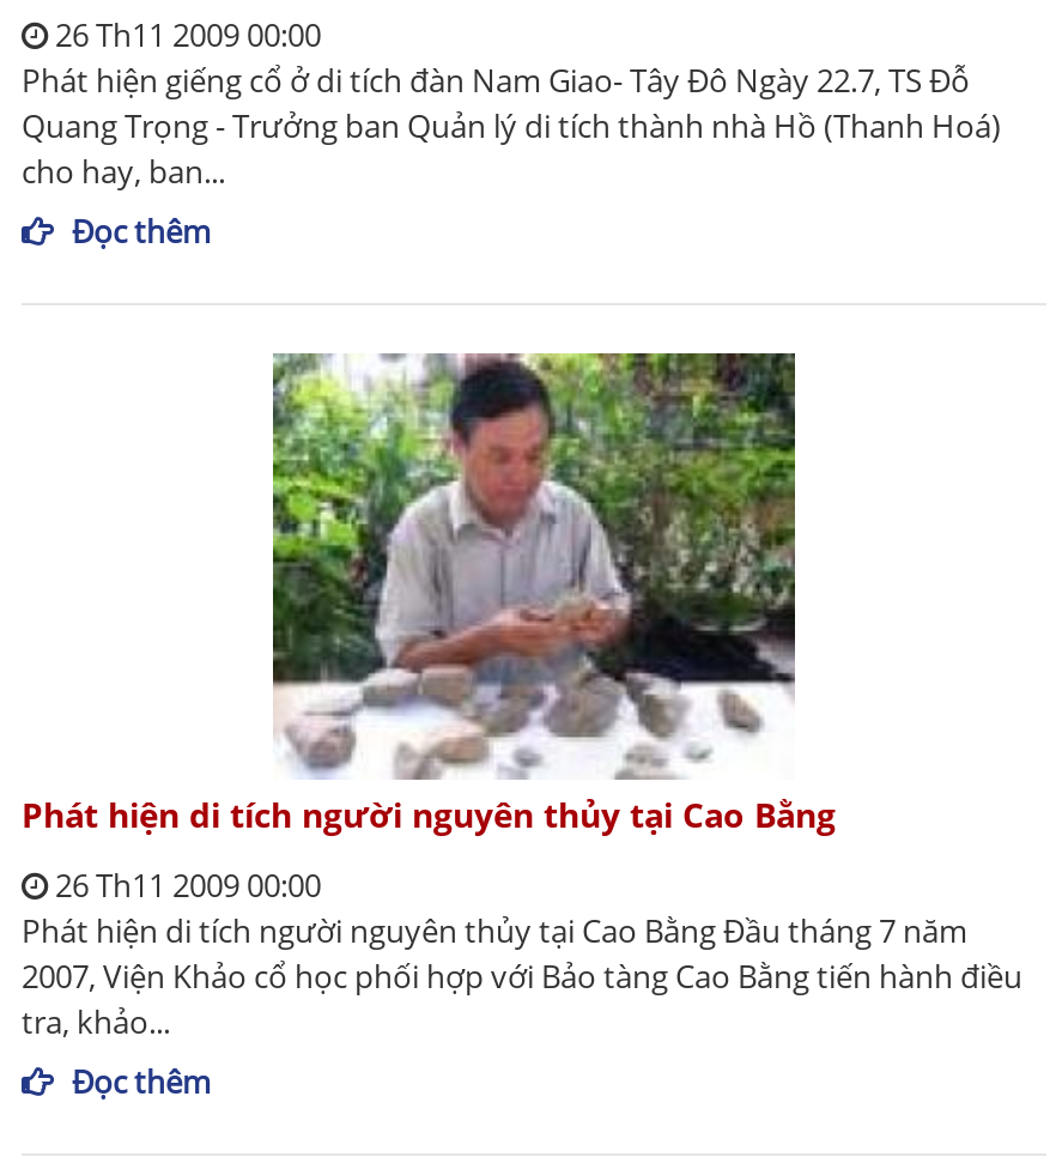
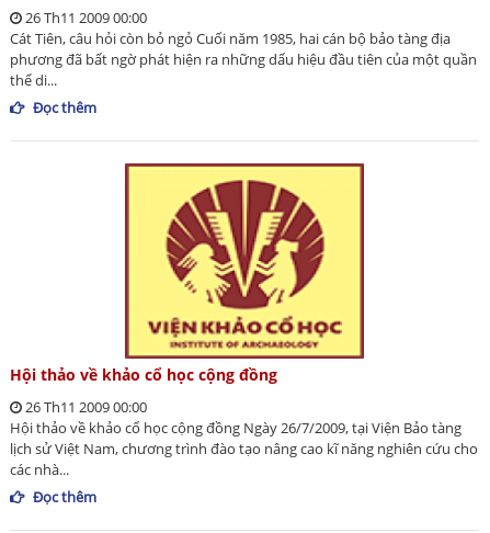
[22,59,1001,193] Phát hiện giếng cổ ở di tích đàn Nam Giao- Tây Đô Ngày 22.7, TS Đỗ | Quang Trọng - Trưởng ban Quản lý di tích thành nhà Hồ (Thanh Hoá) | cho hay, ban... -> [10,29,477,90] Cát Tiên, câu hỏi còn bỏ ngỏ Cuối năm 1985, hai cán bộ bảo tàng địa | phương đã bất ngờ phát hiện ra những dấu hiệu đầu tiên của một quần | thể di...
[22,351,836,838] [image] | Phát hiện di tích người nguyên thủy tại Cao Bằng -> [10,162,365,385] [image] | Hội thảo về khảo cổ học cộng đồng
[22,910,1022,1044] Phát hiện di tích người nguyên thủy tại Cao Bằng Đầu tháng 7 năm | 2007, Viện Khảo cổ học phối hợp với Bảo tàng Cao Bằng tiến hành điều | tra, khảo... -> [10,418,478,479] Hội thảo về khảo cổ học cộng đồng Ngày 26/7/2009, tại Viện Bảo tàng | lịch sử Việt Nam, chương trình đào tạo nâng cao kĩ năng nghiên cứu cho | các nhà...

